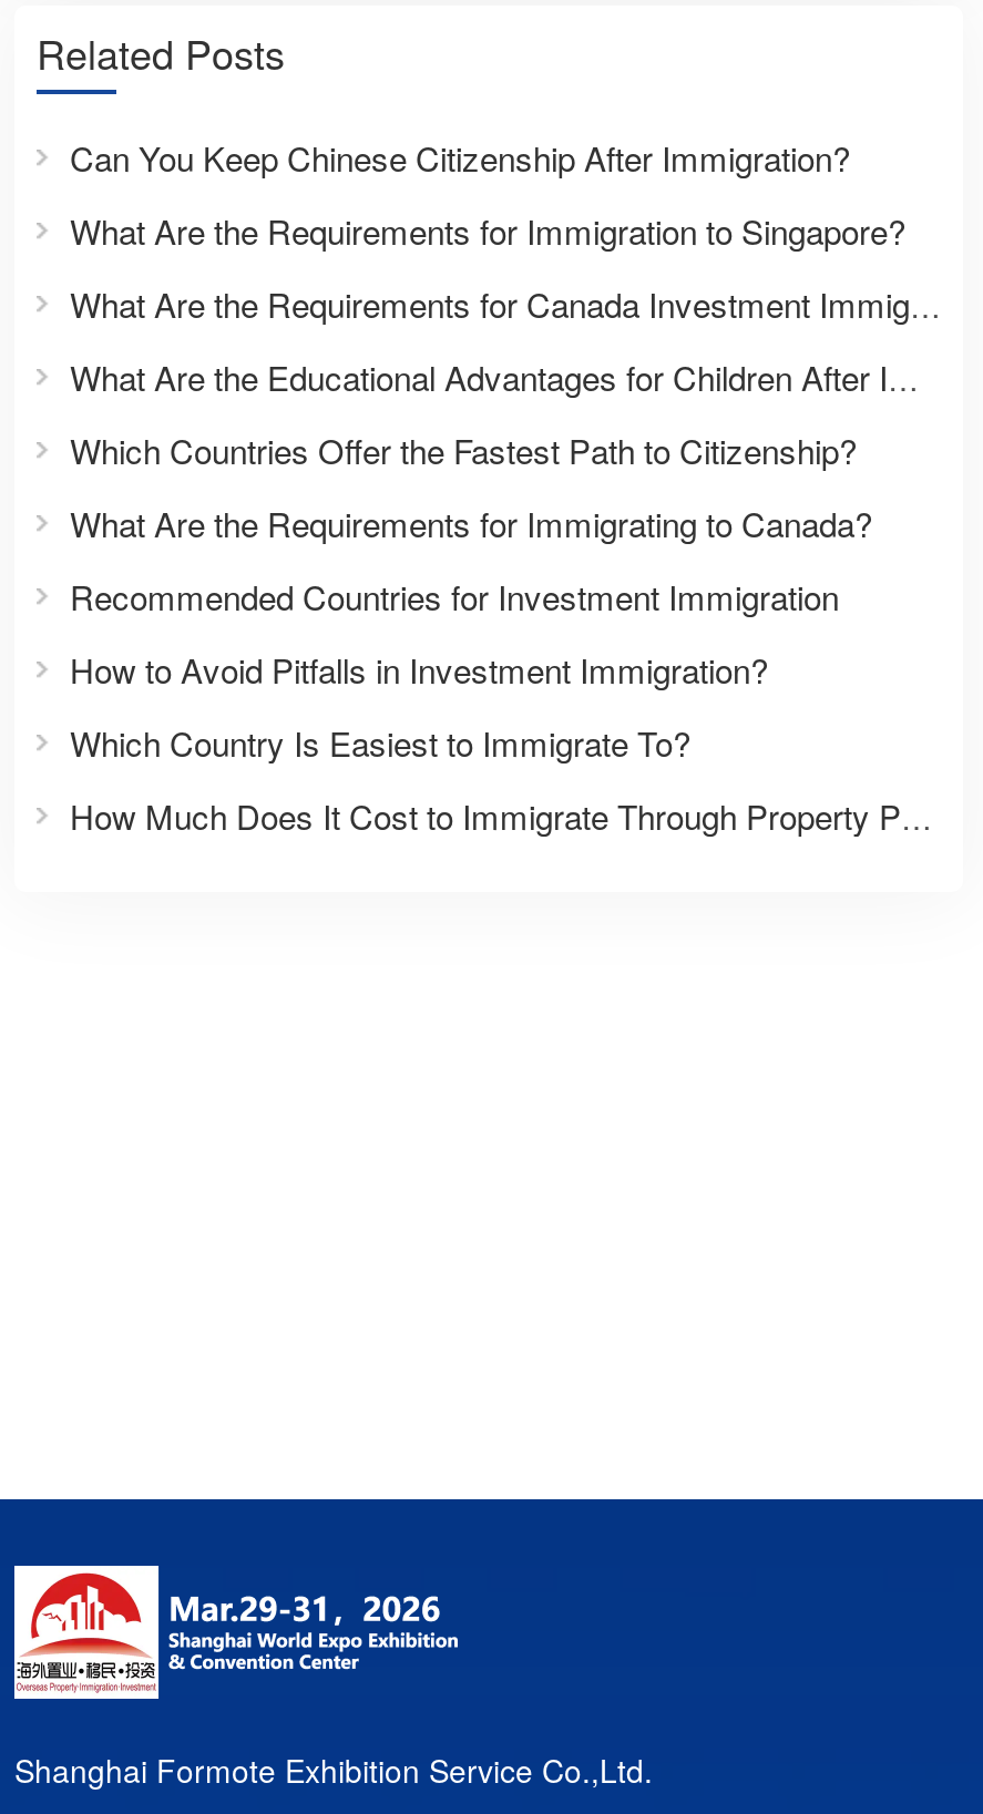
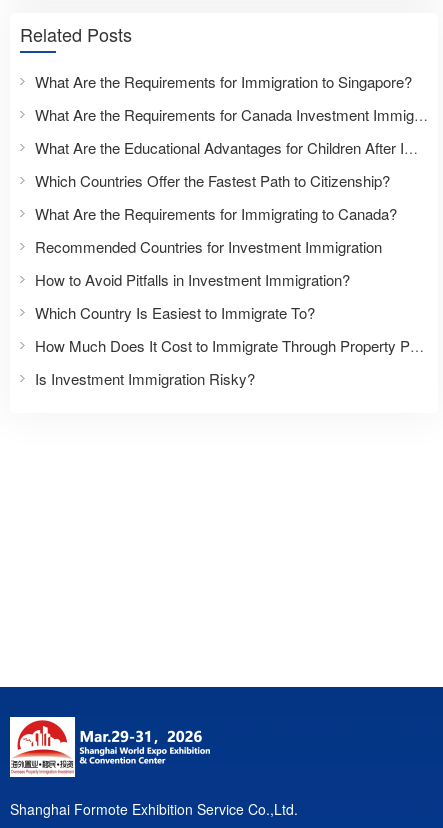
[70,135,850,181] Can You Keep Chinese Citizenship After Immigration? -> none
moved [70,208,905,766] -> [35,71,412,323]: What Are the Requirements for Immigration to Singapore? | Which Countries Offer the Fastest Path to Citizenship? | What Are the Requirements for Immigrating to Canada? | Recommended Countries for Investment Immigration | How to Avoid Pitfalls in Investment Immigration? | Which Country Is Easiest to Immigrate To?
none -> [35,368,255,389] Is Investment Immigration Risky?

